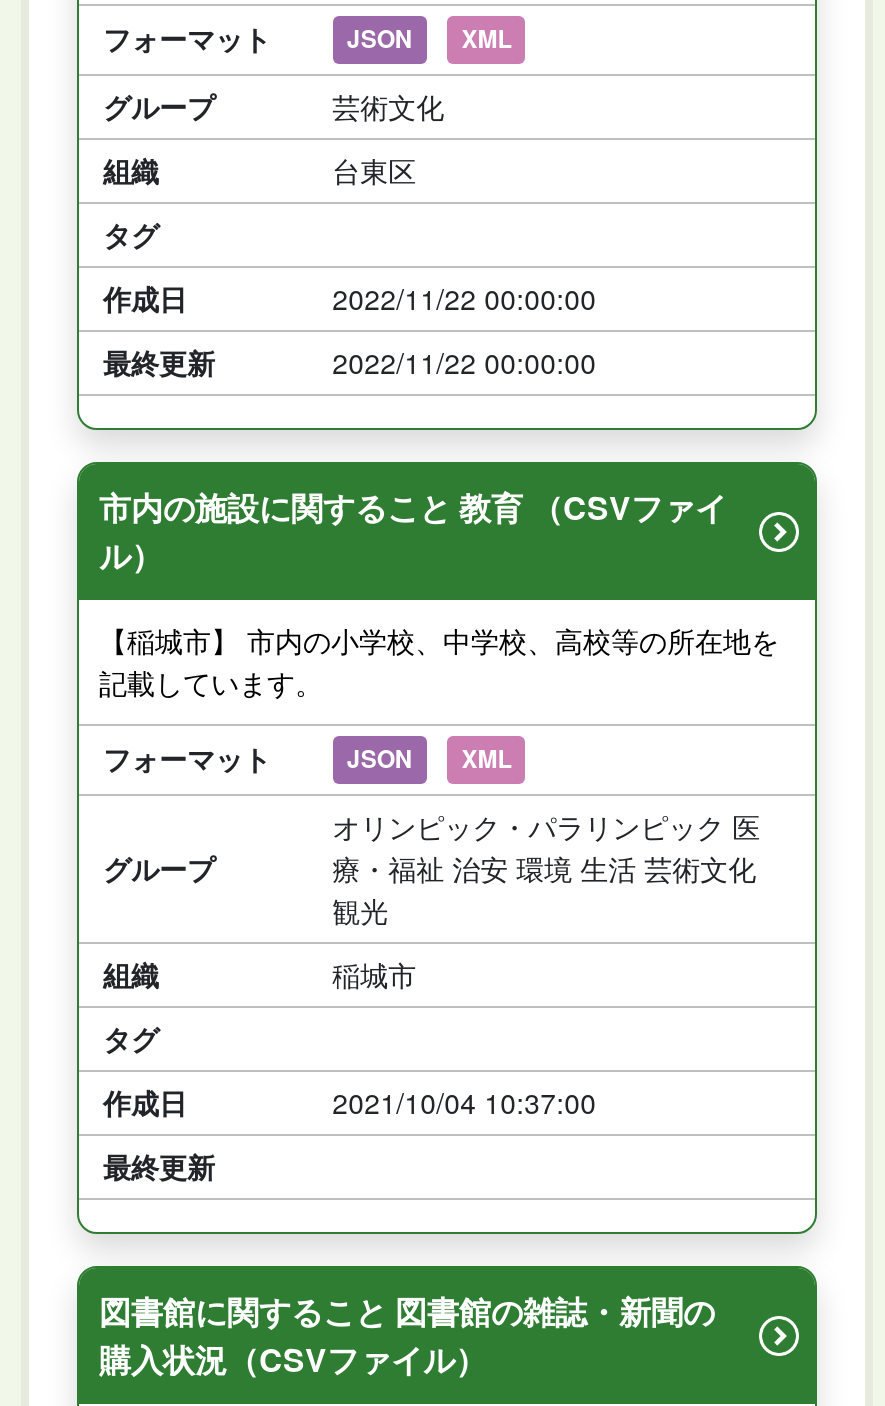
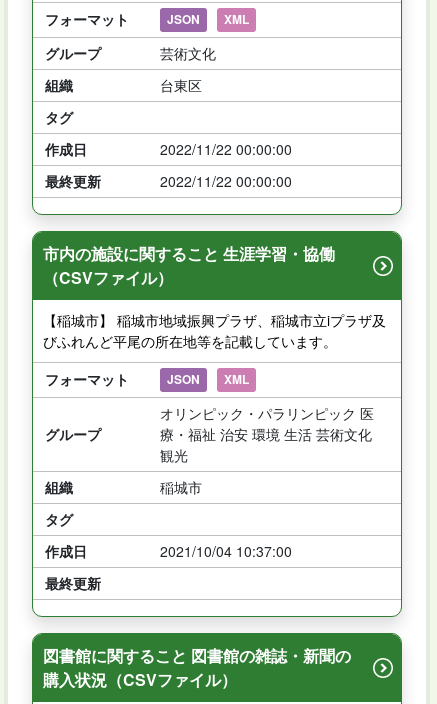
[99,483,727,577] 市内の施設に関すること 教育 （CSVファイ | ル） -> [43,241,335,288] 市内の施設に関すること 生涯学習・協働 | （CSVファイル）
[99,619,779,701] 【稲城市】 市内の小学校、中学校、高校等の所在地を | 記載しています。 -> [43,309,386,350] 【稲城市】 稲城市地域振興プラザ、稲城市立iプラザ及 | びふれんど平尾の所在地等を記載しています。

